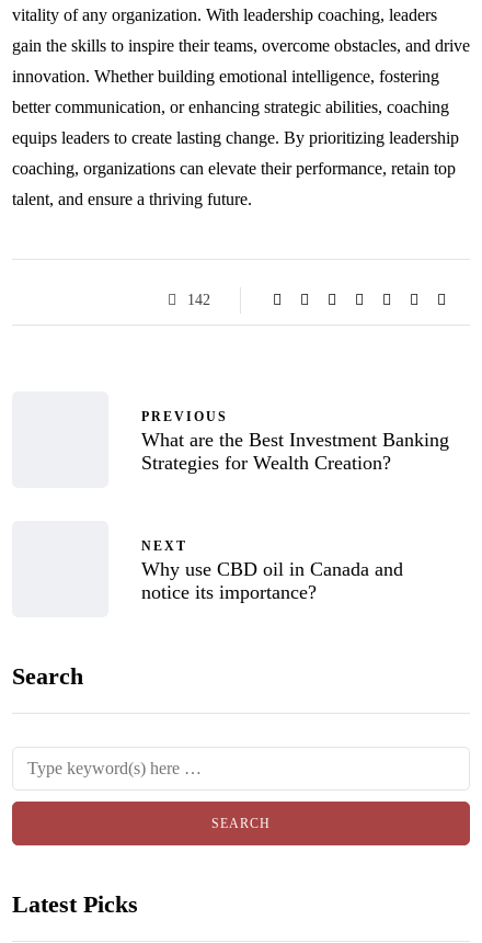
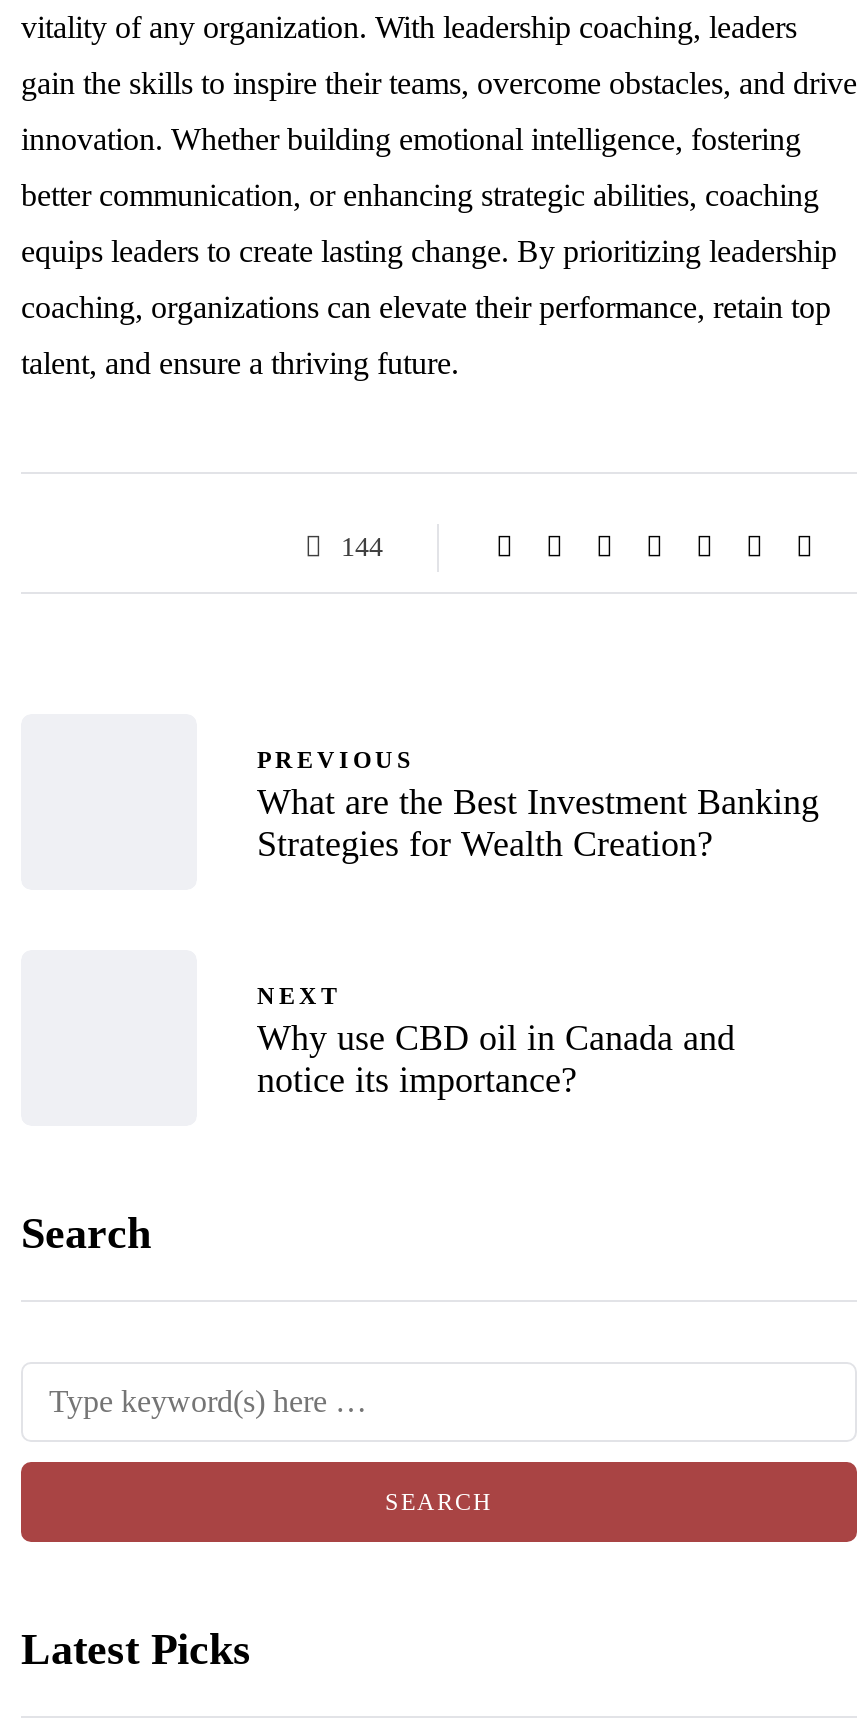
[187,292,210,308] 142 -> [341,533,383,563] 144

